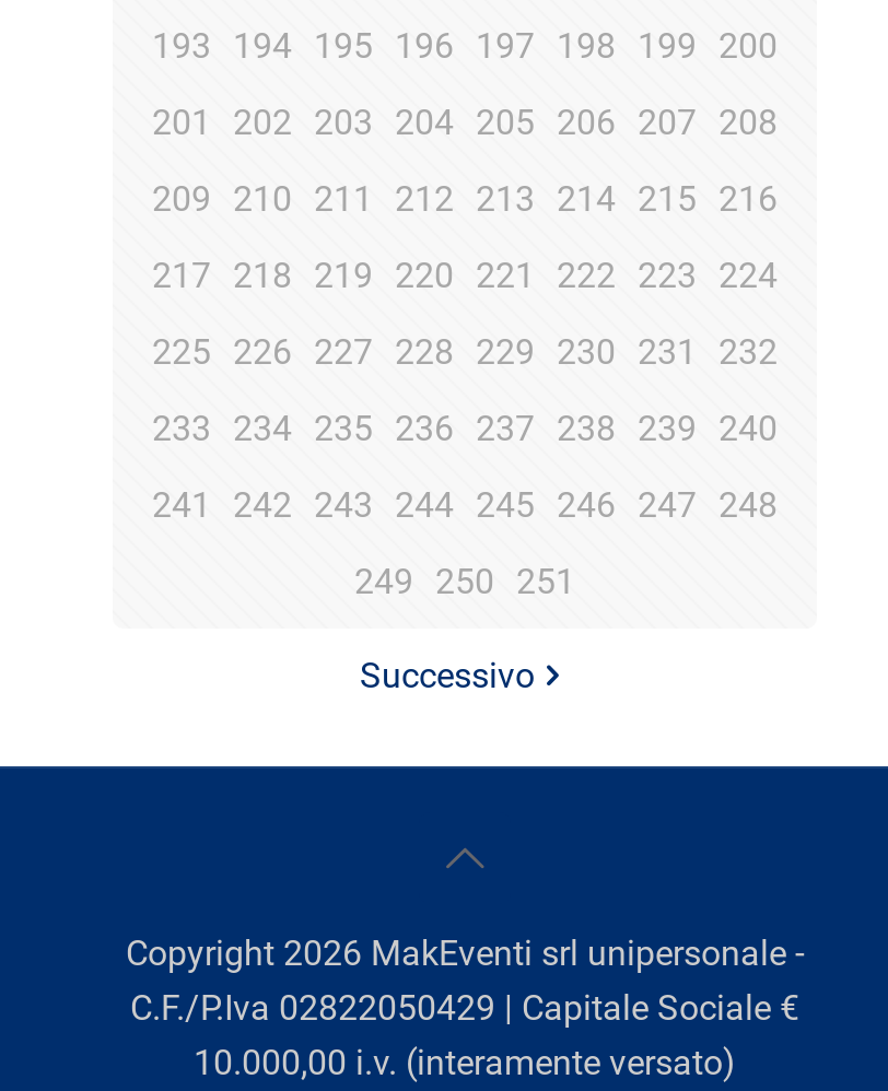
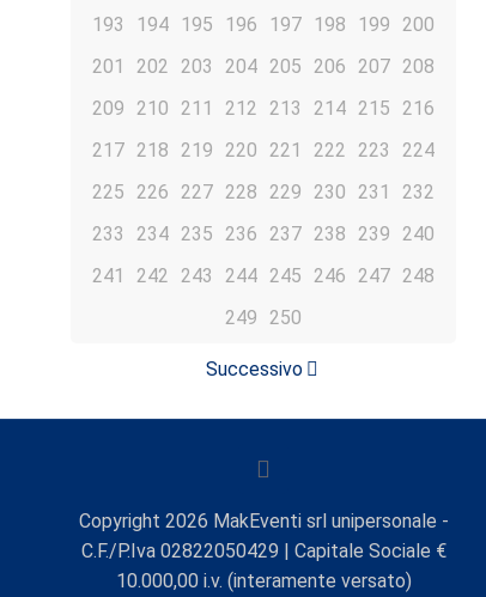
[354,560,575,601] 249 250 251 -> [225,306,302,329] 249 250

